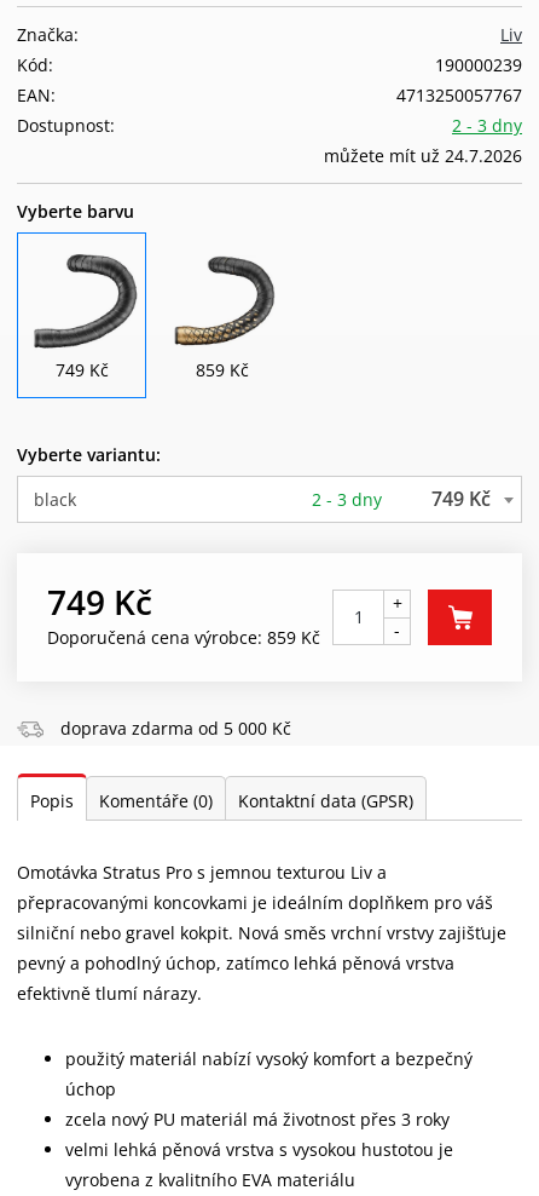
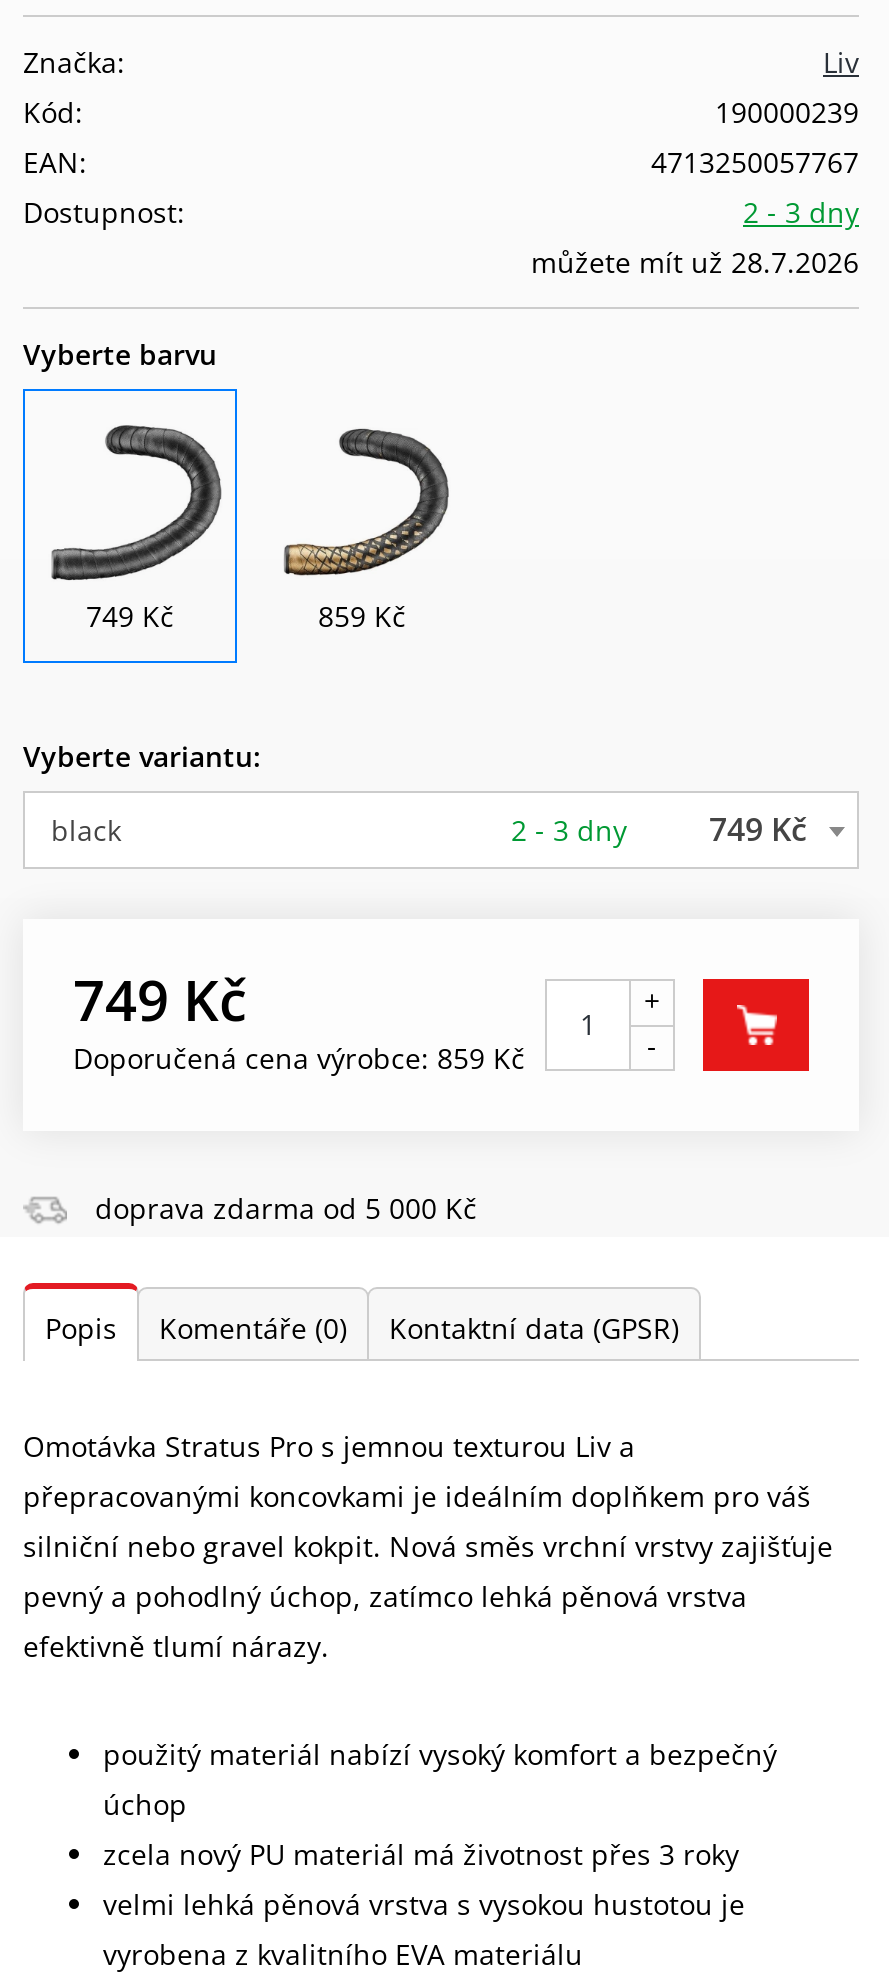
[324,143,522,166] můžete mít už 24.7.2026 -> [531,242,859,280] můžete mít už 28.7.2026

